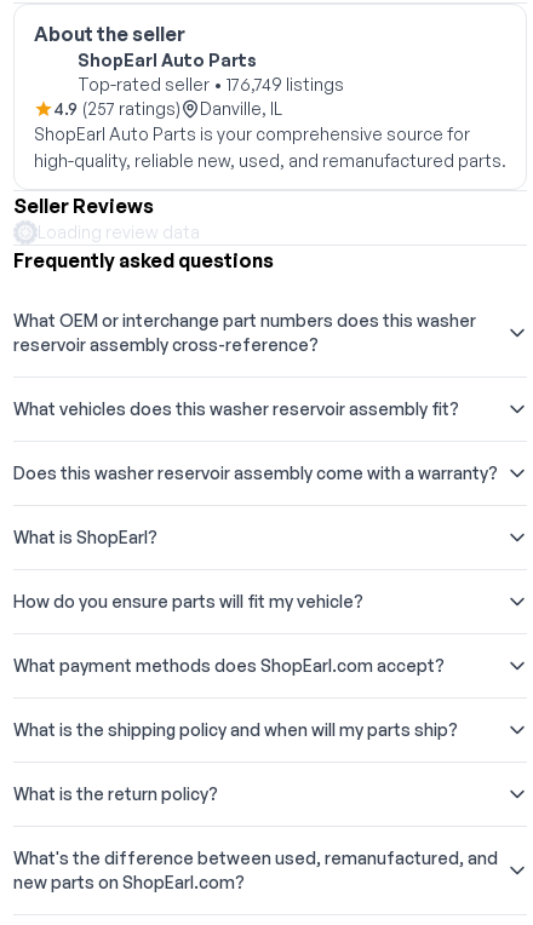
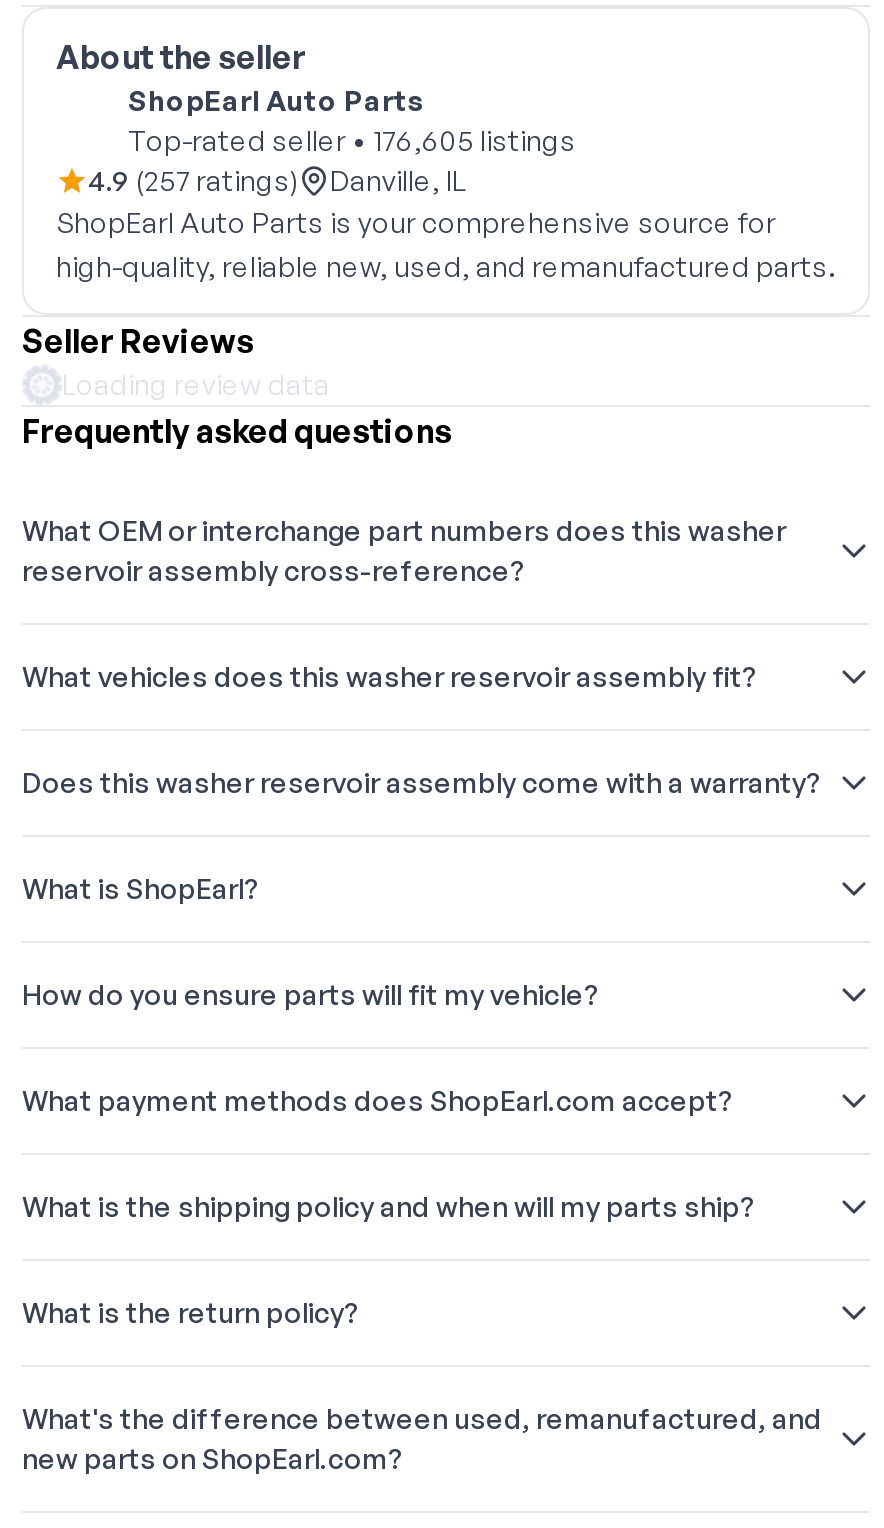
[78,74,344,94] Top-rated seller • 176,749 listings -> [128,123,576,157] Top-rated seller • 176,605 listings

